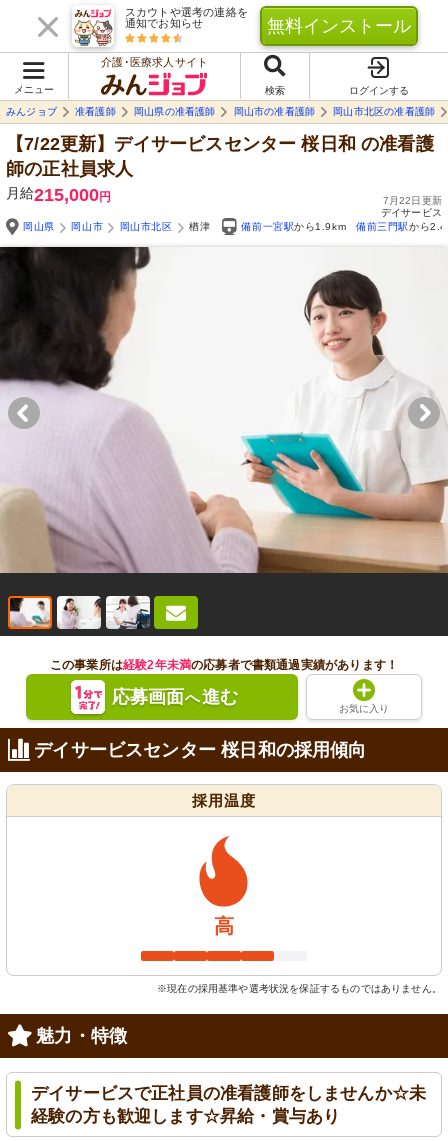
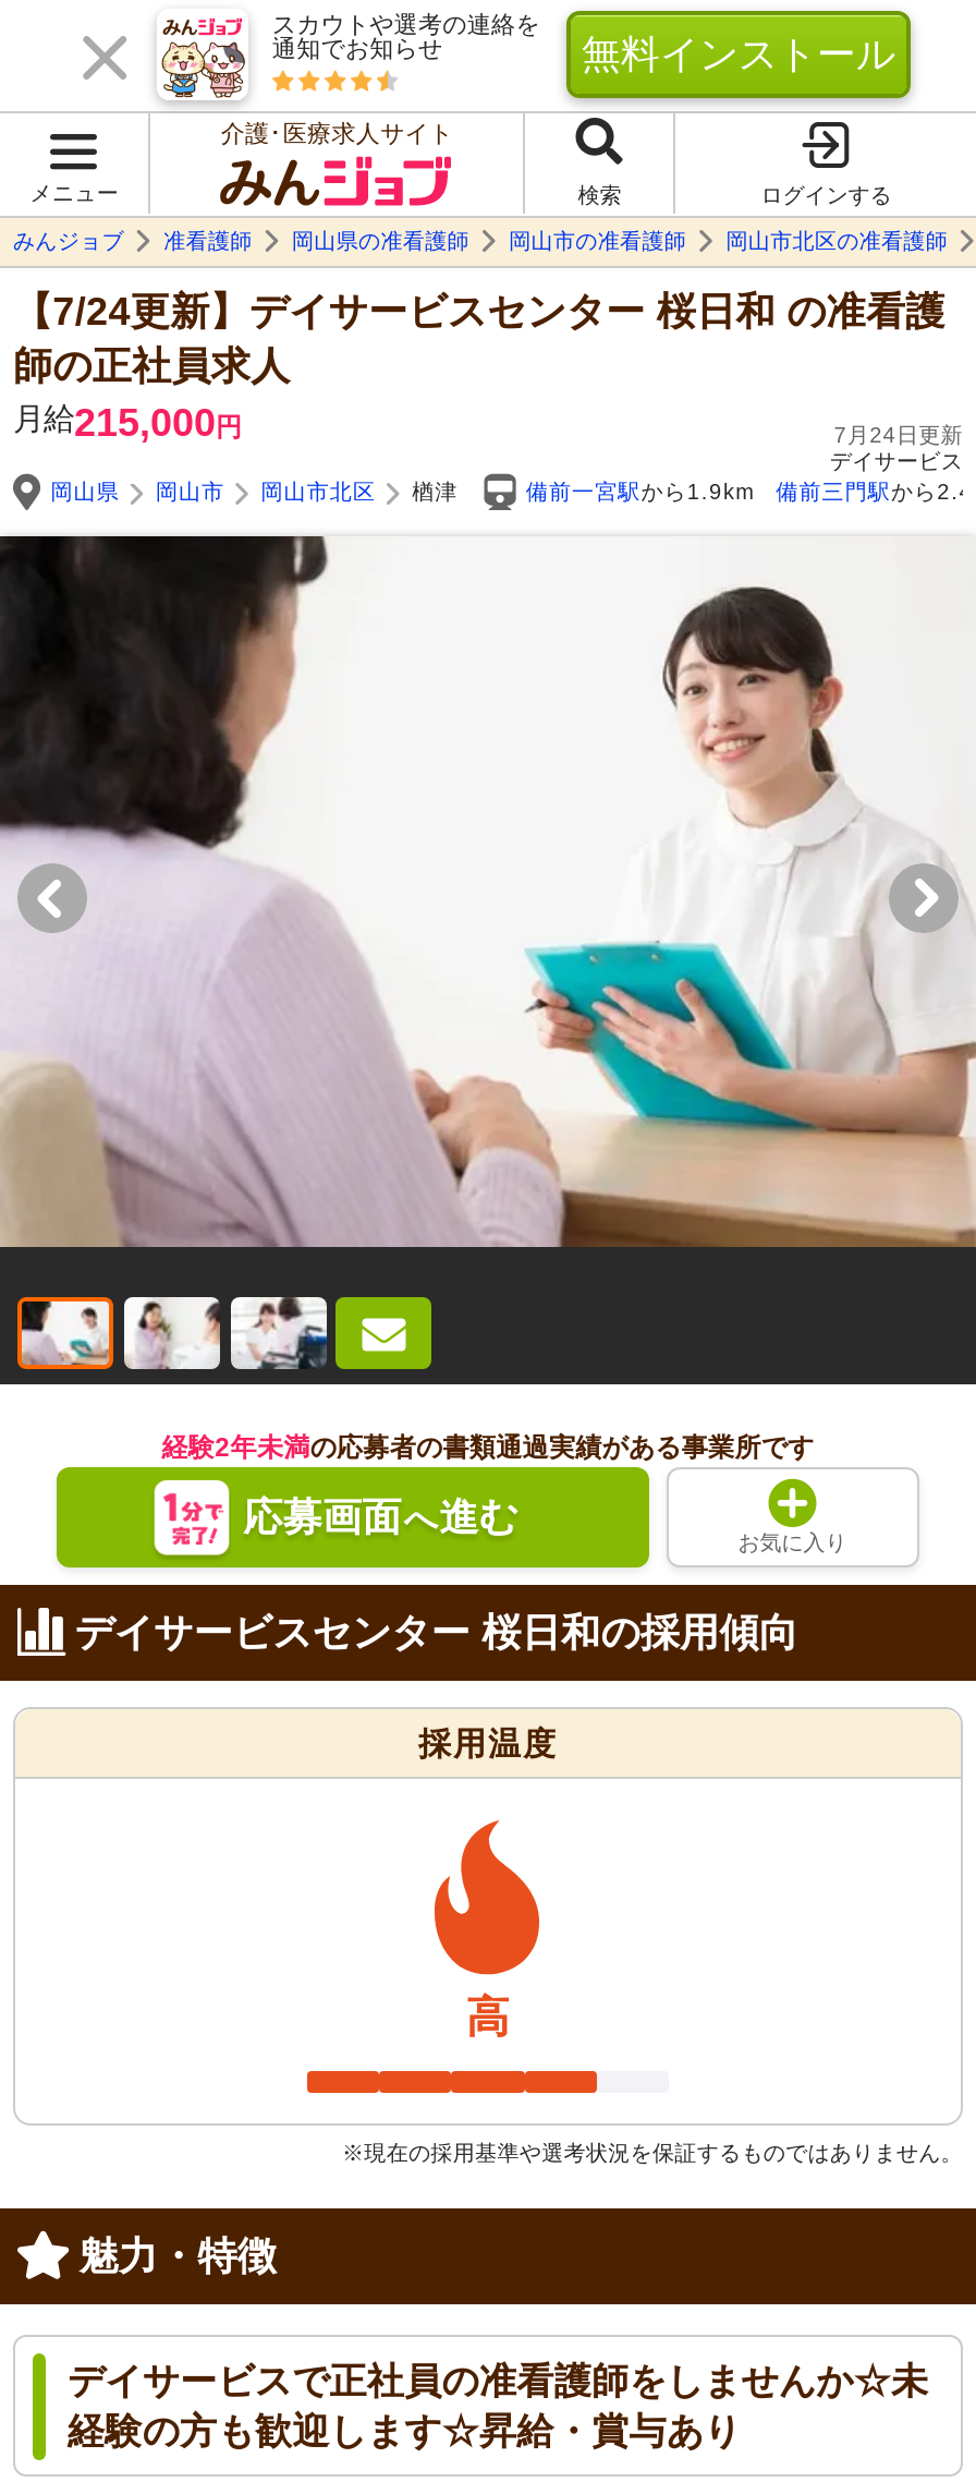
[6,134,434,154] 【7/22更新】デイサービスセンター 桜日和の准看護 -> [13,290,945,333] 【7/24更新】デイサービスセンター 桜日和の准看護
[383,195,442,206] 7月22日更新 -> [834,423,963,447] 7月24日更新
[50,658,398,672] この事業所は経験2年未満の応募者で書類通過実績があります！ -> [162,1433,814,1463] 経験2年未満の応募者の書類通過実績がある事業所です

